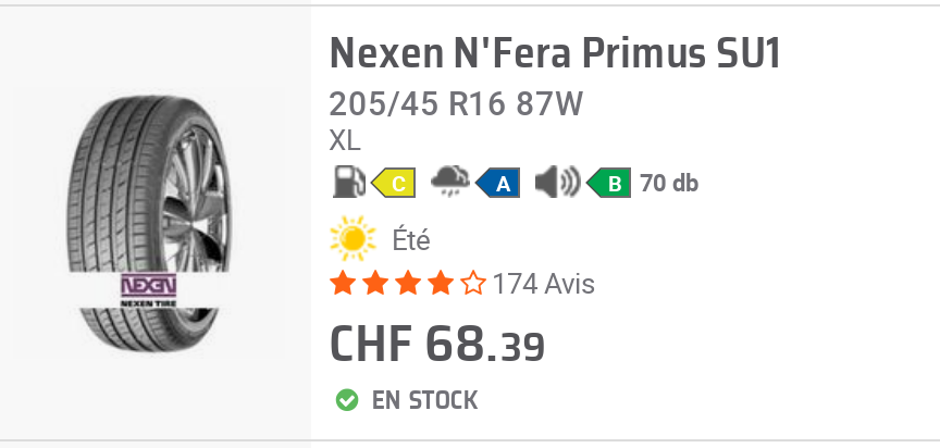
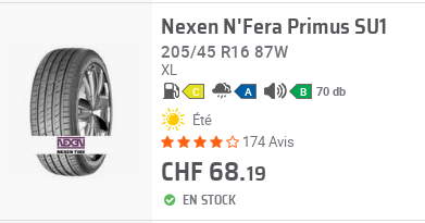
[329,320,546,372] CHF 68.39 -> [161,160,266,186] CHF 68.19

